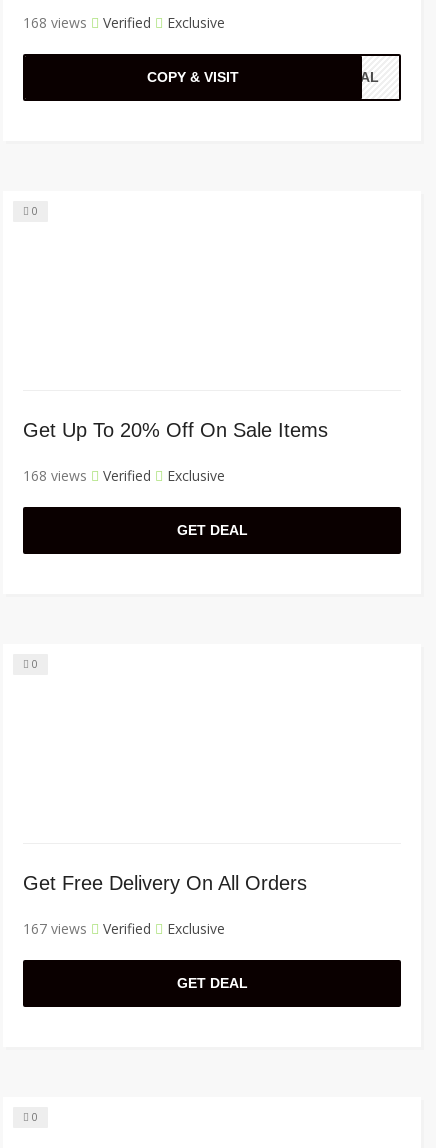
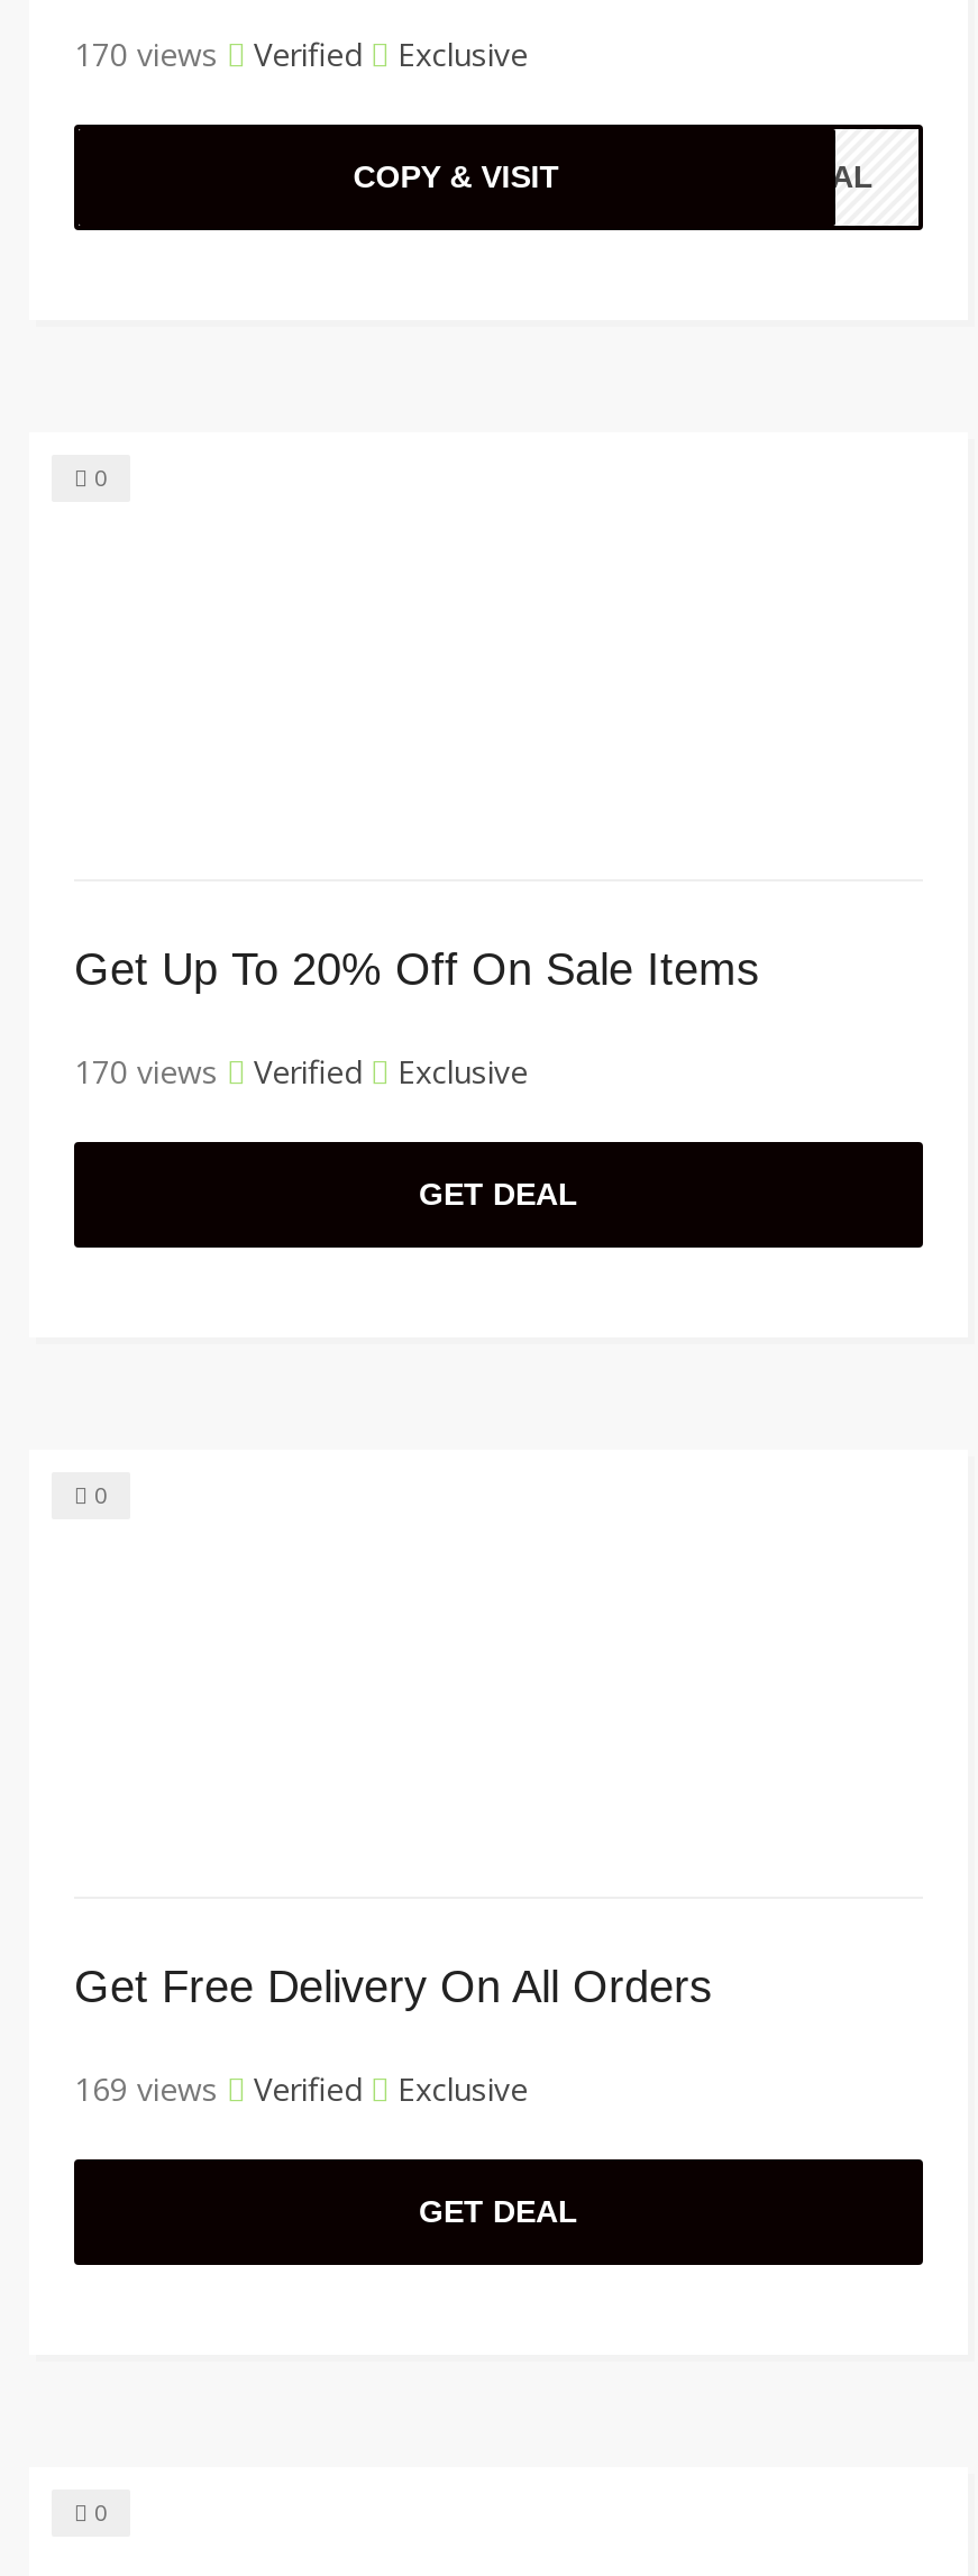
[23,13,225,32] 168 views Verified Exclusive -> [74,34,528,76] 170 views Verified Exclusive
[23,466,225,485] 168 views Verified Exclusive -> [74,1051,528,1094] 170 views Verified Exclusive
[23,919,225,938] 167 views Verified Exclusive -> [74,2068,528,2111] 169 views Verified Exclusive

